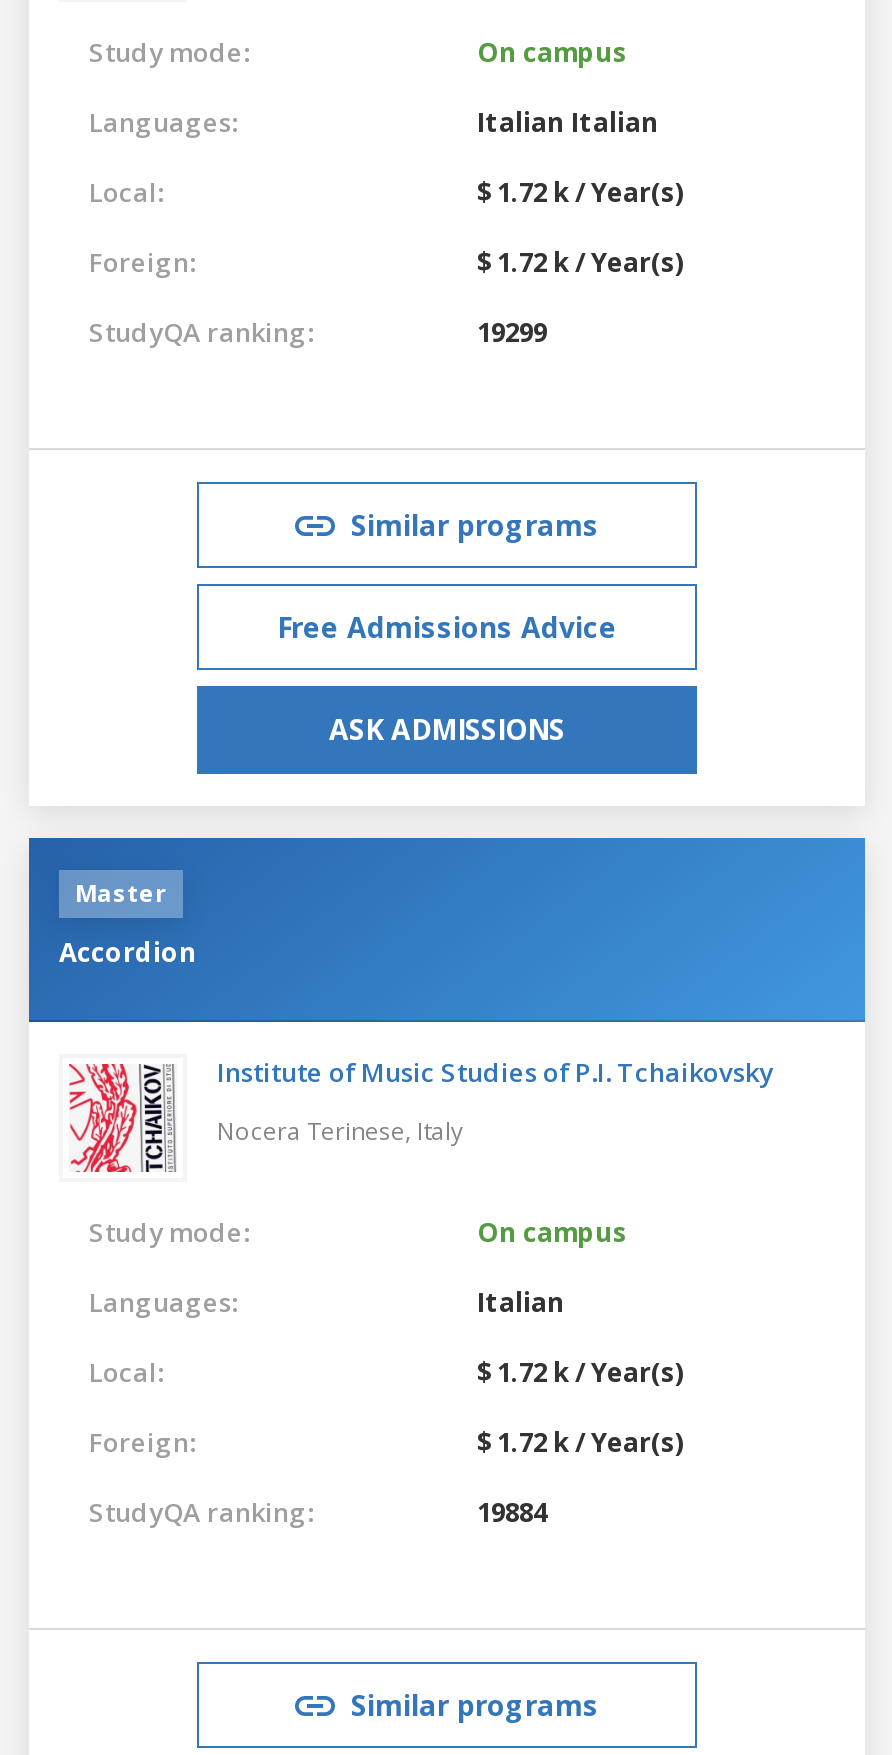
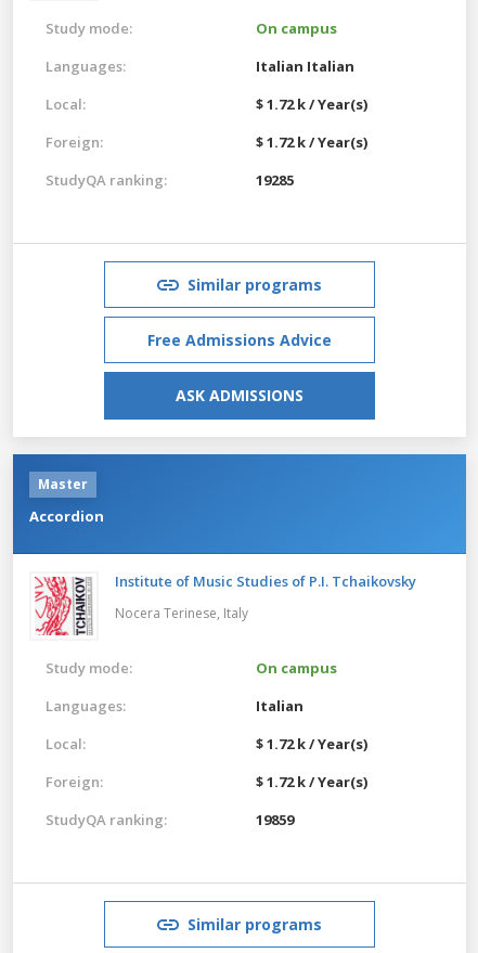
[477,314,547,350] 19299 -> [256,170,294,190] 19285
[477,1494,547,1530] 19884 -> [256,810,294,829] 19859

